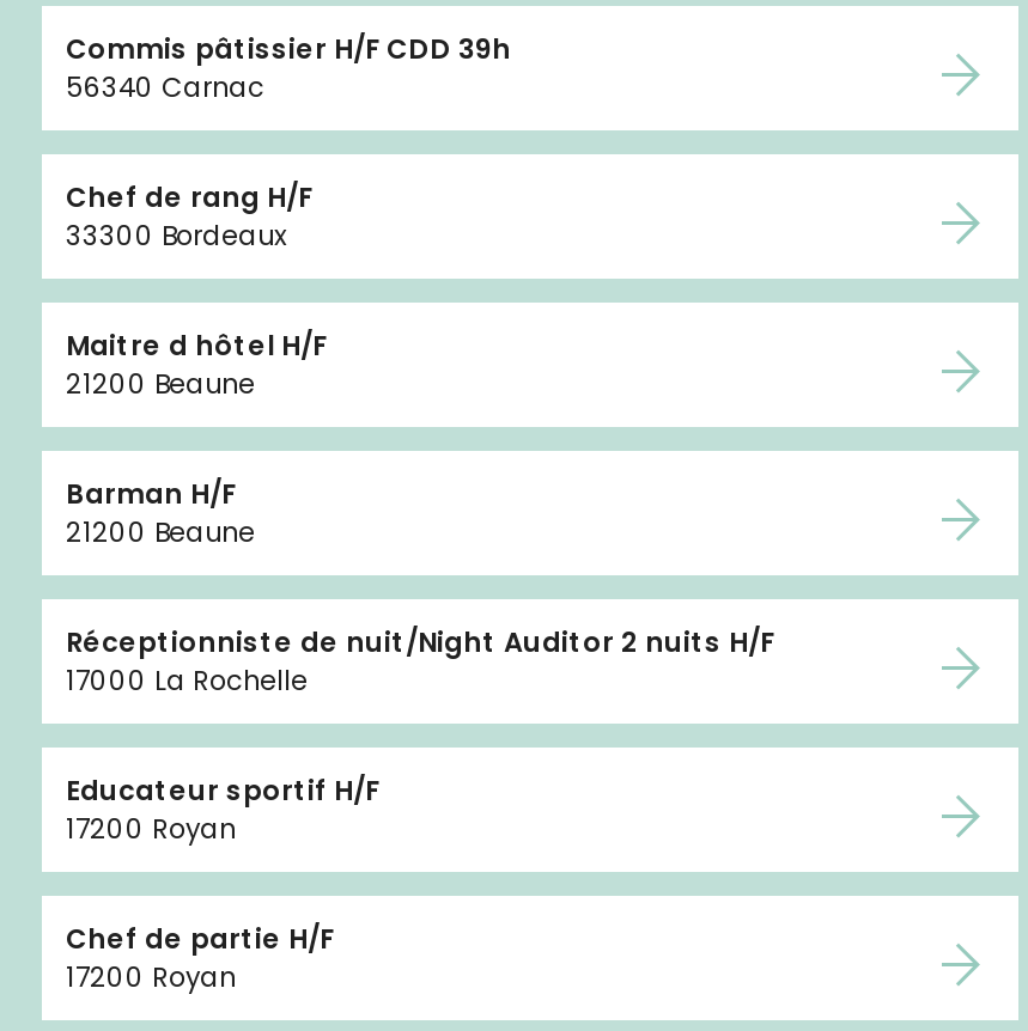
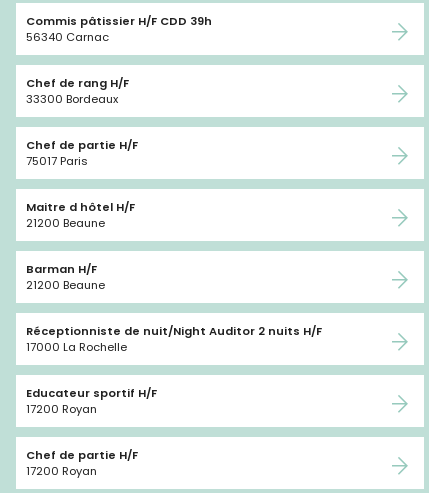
none -> [26,137,138,169] Chef de partie H/F | 75017 Paris

